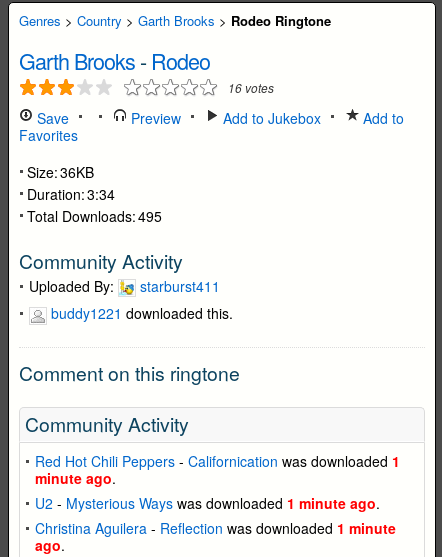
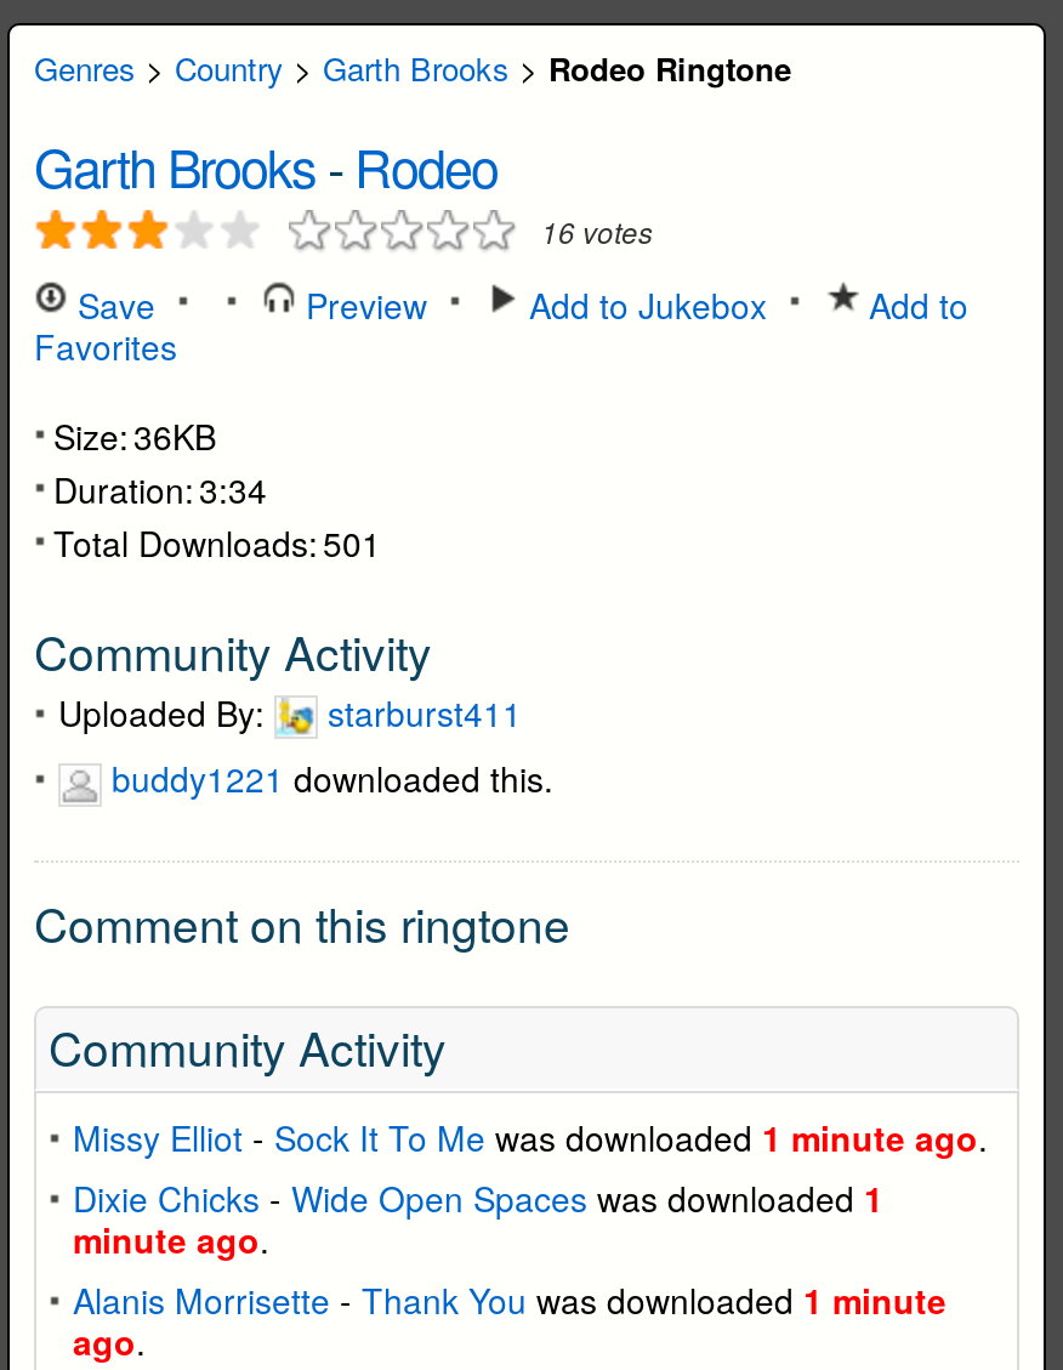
[27,206,162,226] Total Downloads: 495 -> [53,518,381,567] Total Downloads: 501
[35,451,400,471] Red Hot Chili Peppers - Californication was downloaded 1 -> [73,1112,988,1221] Missy Elliot - Sock It To Me was downloaded 1 minute ago. | Dixie Chicks - Wide Open Spaces was downloaded 1
moved [35,468,116,488] -> [73,1214,269,1262]: minute ago.
[35,493,396,538] U2 - Mysterious Ways was downloaded 1 minute ago. | Christina Aguilera - Reflection was downloaded 1 minute -> [73,1275,947,1323] Alanis Morrisette - Thank You was downloaded 1 minute

